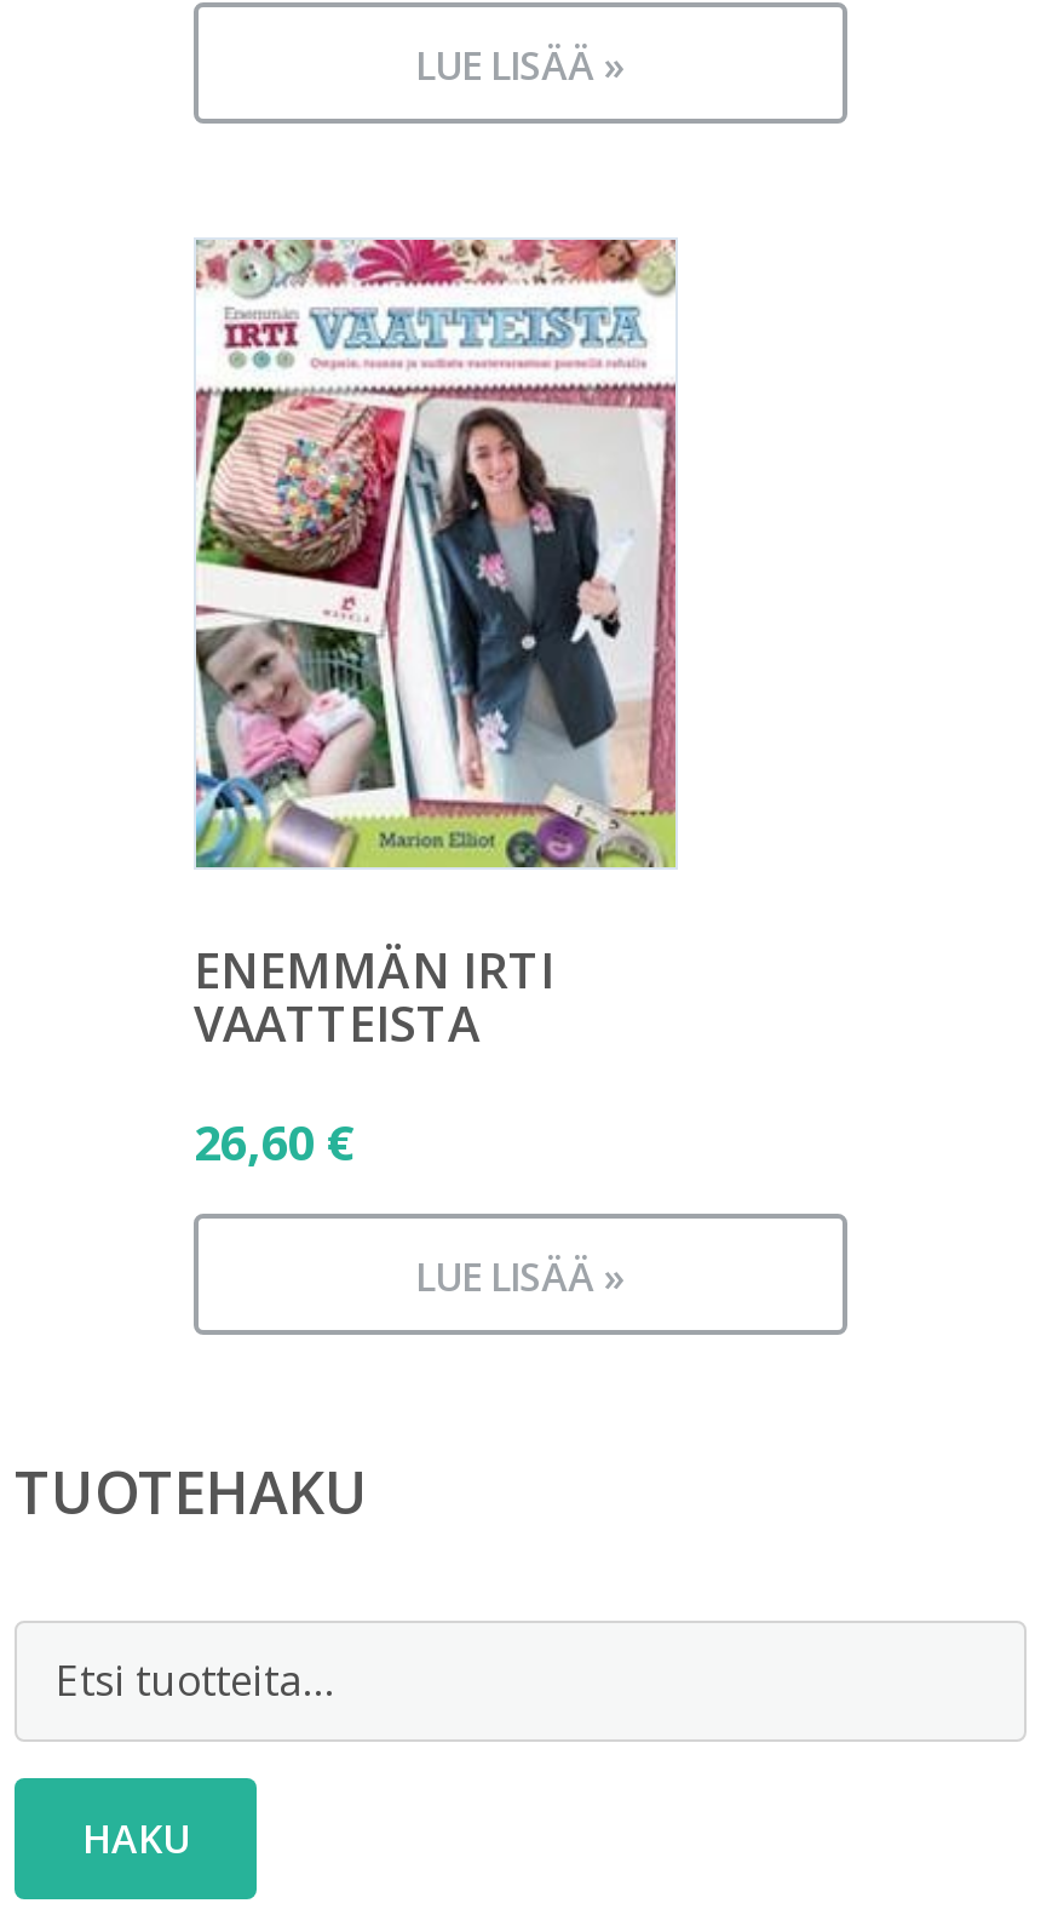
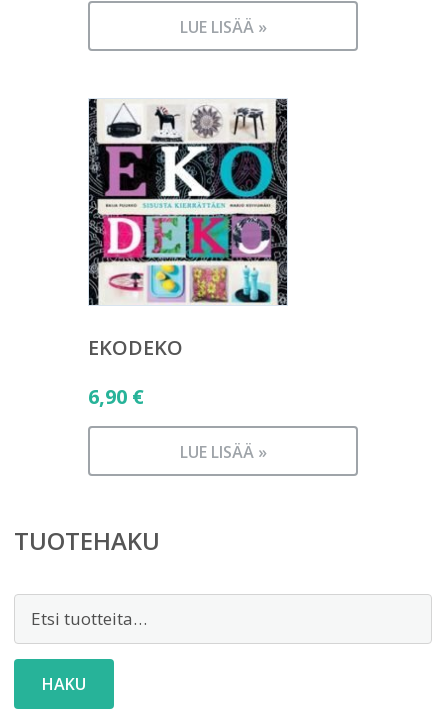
[194,237,678,1055] [image] | ENEMMÄN IRTI | VAATTEISTA -> [88,98,288,361] [image] | EKODEKO
[194,1108,356,1173] 26,60 € -> [88,383,144,410] 6,90 €

